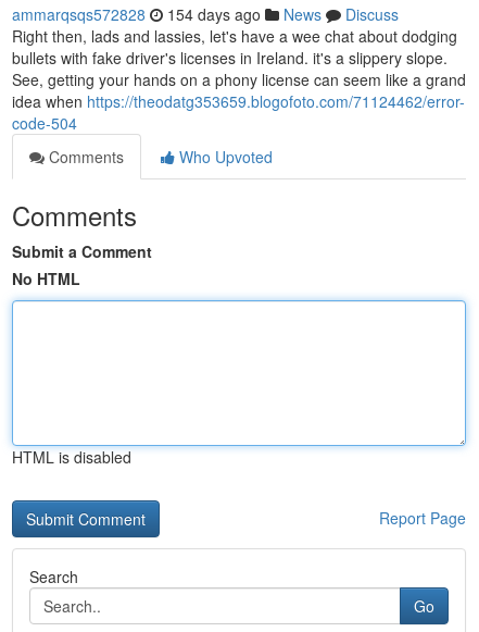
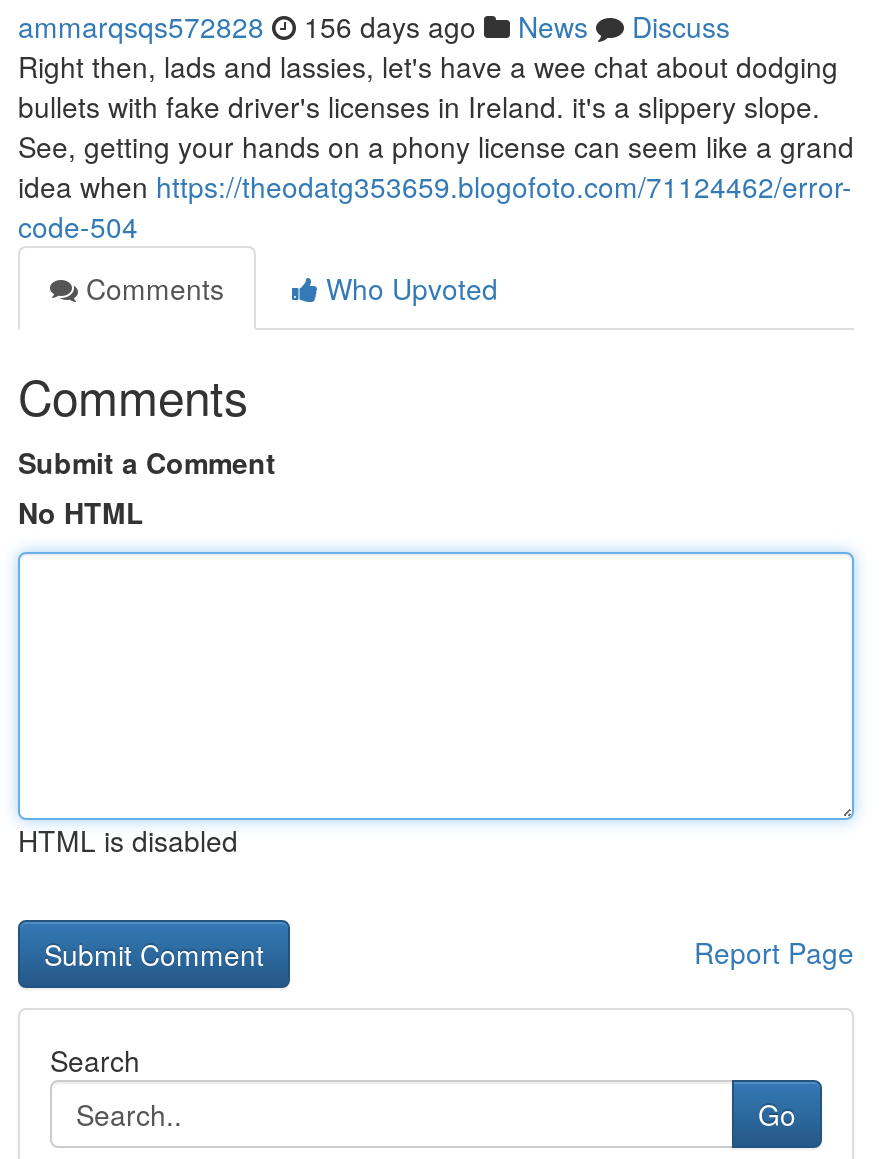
[12,3,399,25] ammarqsqs572828 154 days ago News Discuss -> [18,6,730,46] ammarqsqs572828 156 days ago News Discuss

